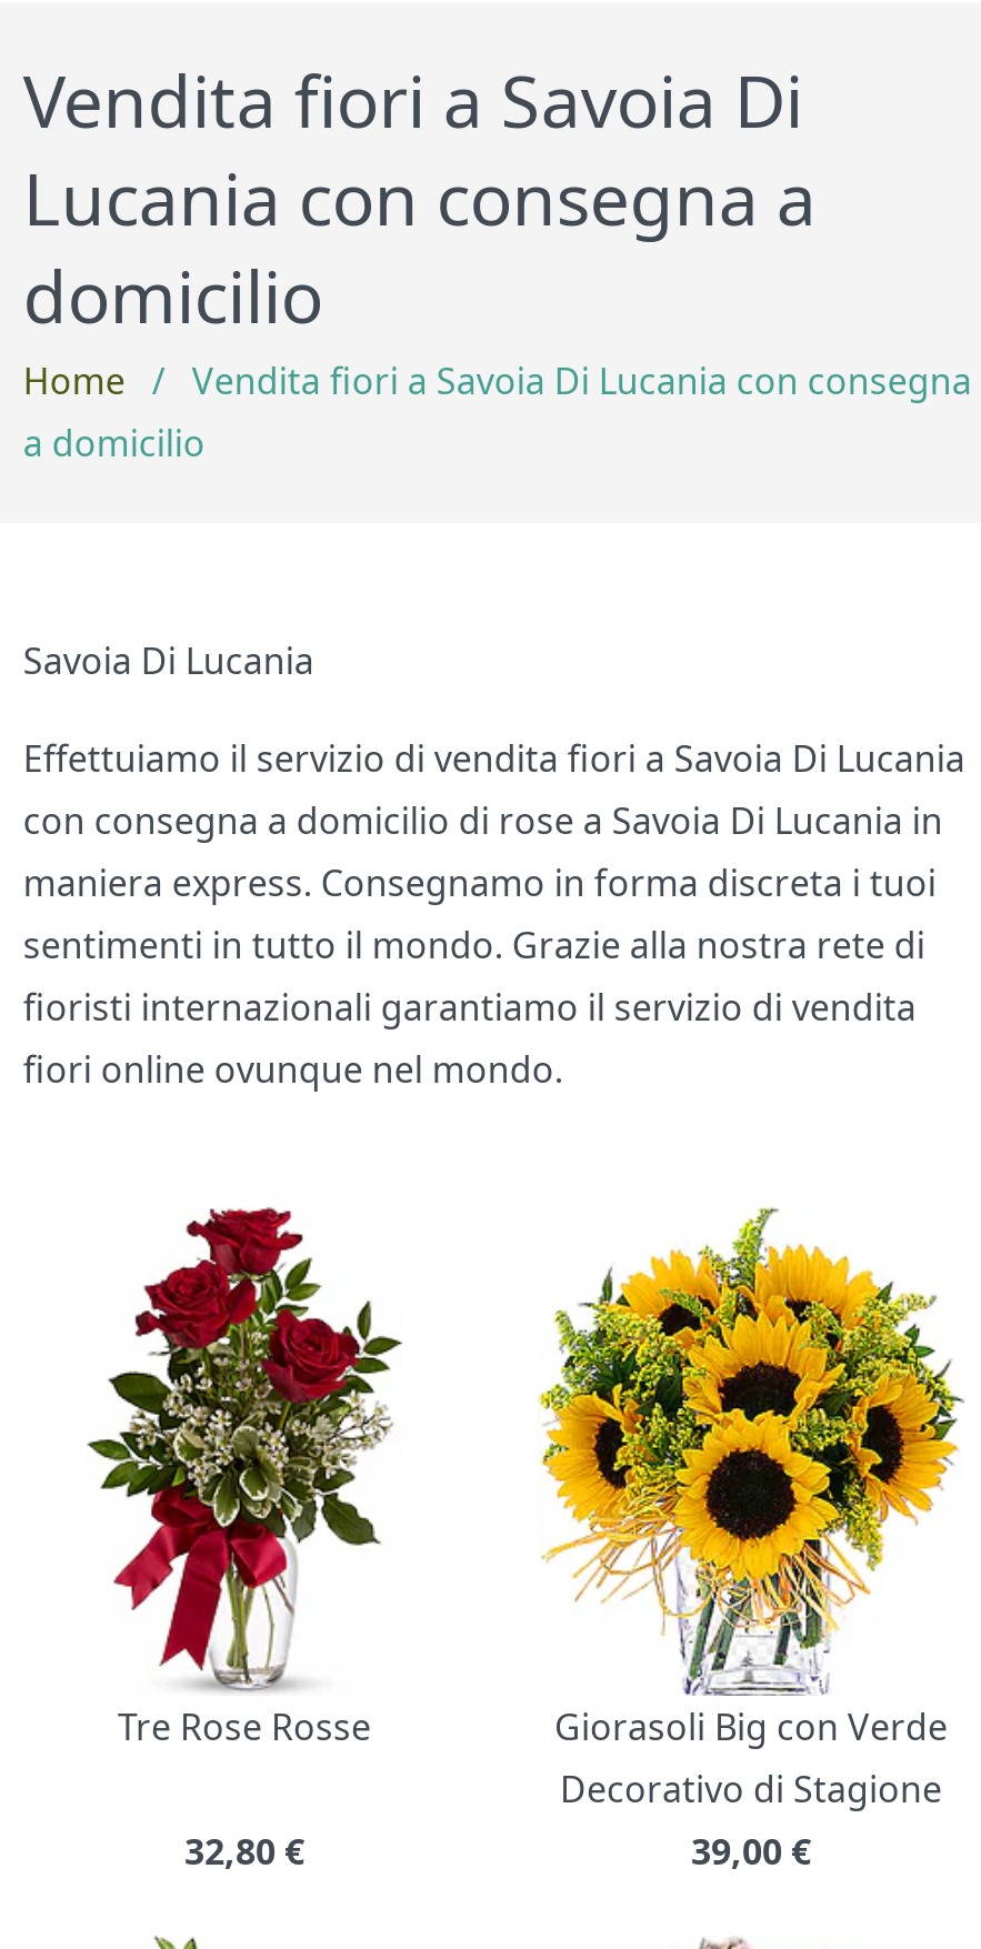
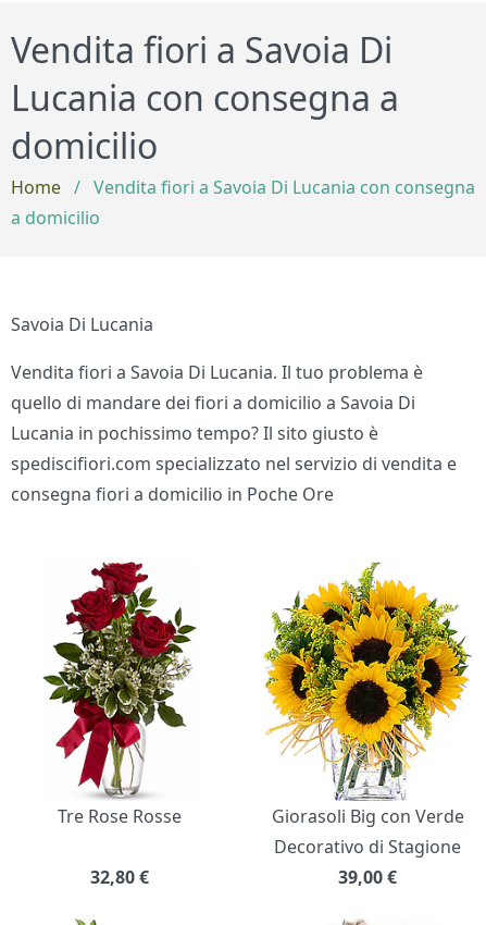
[23,735,965,1095] Effettuiamo il servizio di vendita fiori a Savoia Di Lucania | con consegna a domicilio di rose a Savoia Di Lucania in | maniera express. Consegnamo in forma discreta i tuoi | sentimenti in tutto il mondo. Grazie alla nostra rete di | fioristi internazionali garantiamo il servizio di vendita | fiori online ovunque nel mondo. -> [11,361,457,506] Vendita fiori a Savoia Di Lucania. Il tuo problema è | quello di mandare dei fiori a domicilio a Savoia Di | Lucania in pochissimo tempo? Il sito giusto è | spediscifiori.com specializzato nel servizio di vendita e | consegna fiori a domicilio in Poche Ore

